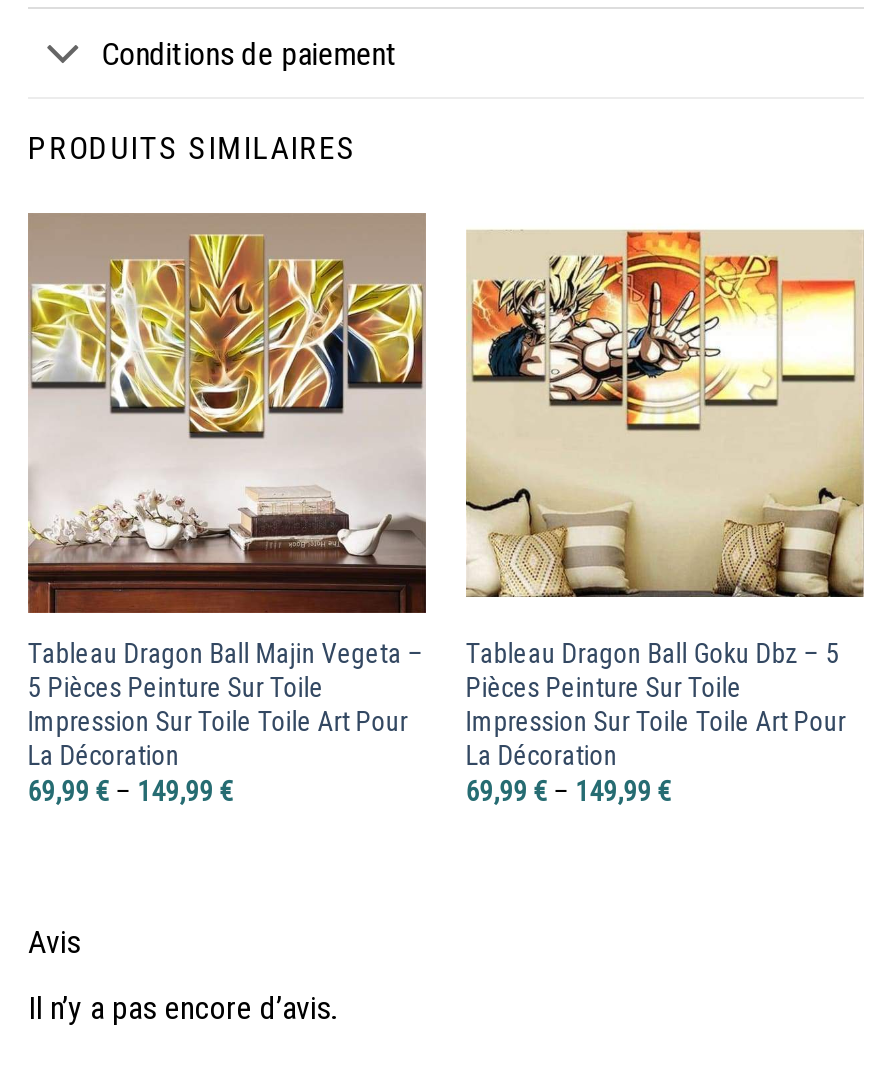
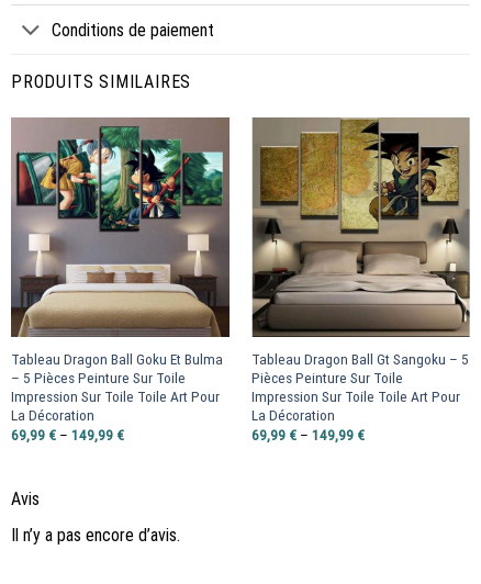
[26,213,428,703] [image] | Tableau Dragon Ball Majin Vegeta – | 5 Pièces Peinture Sur Toile -> [10,119,231,386] [image] | Tableau Dragon Ball Goku Et Bulma | – 5 Pièces Peinture Sur Toile
[466,213,864,669] [image] | Tableau Dragon Ball Goku Dbz – 5 -> [251,116,471,368] [image] | Tableau Dragon Ball Gt Sangoku – 5

